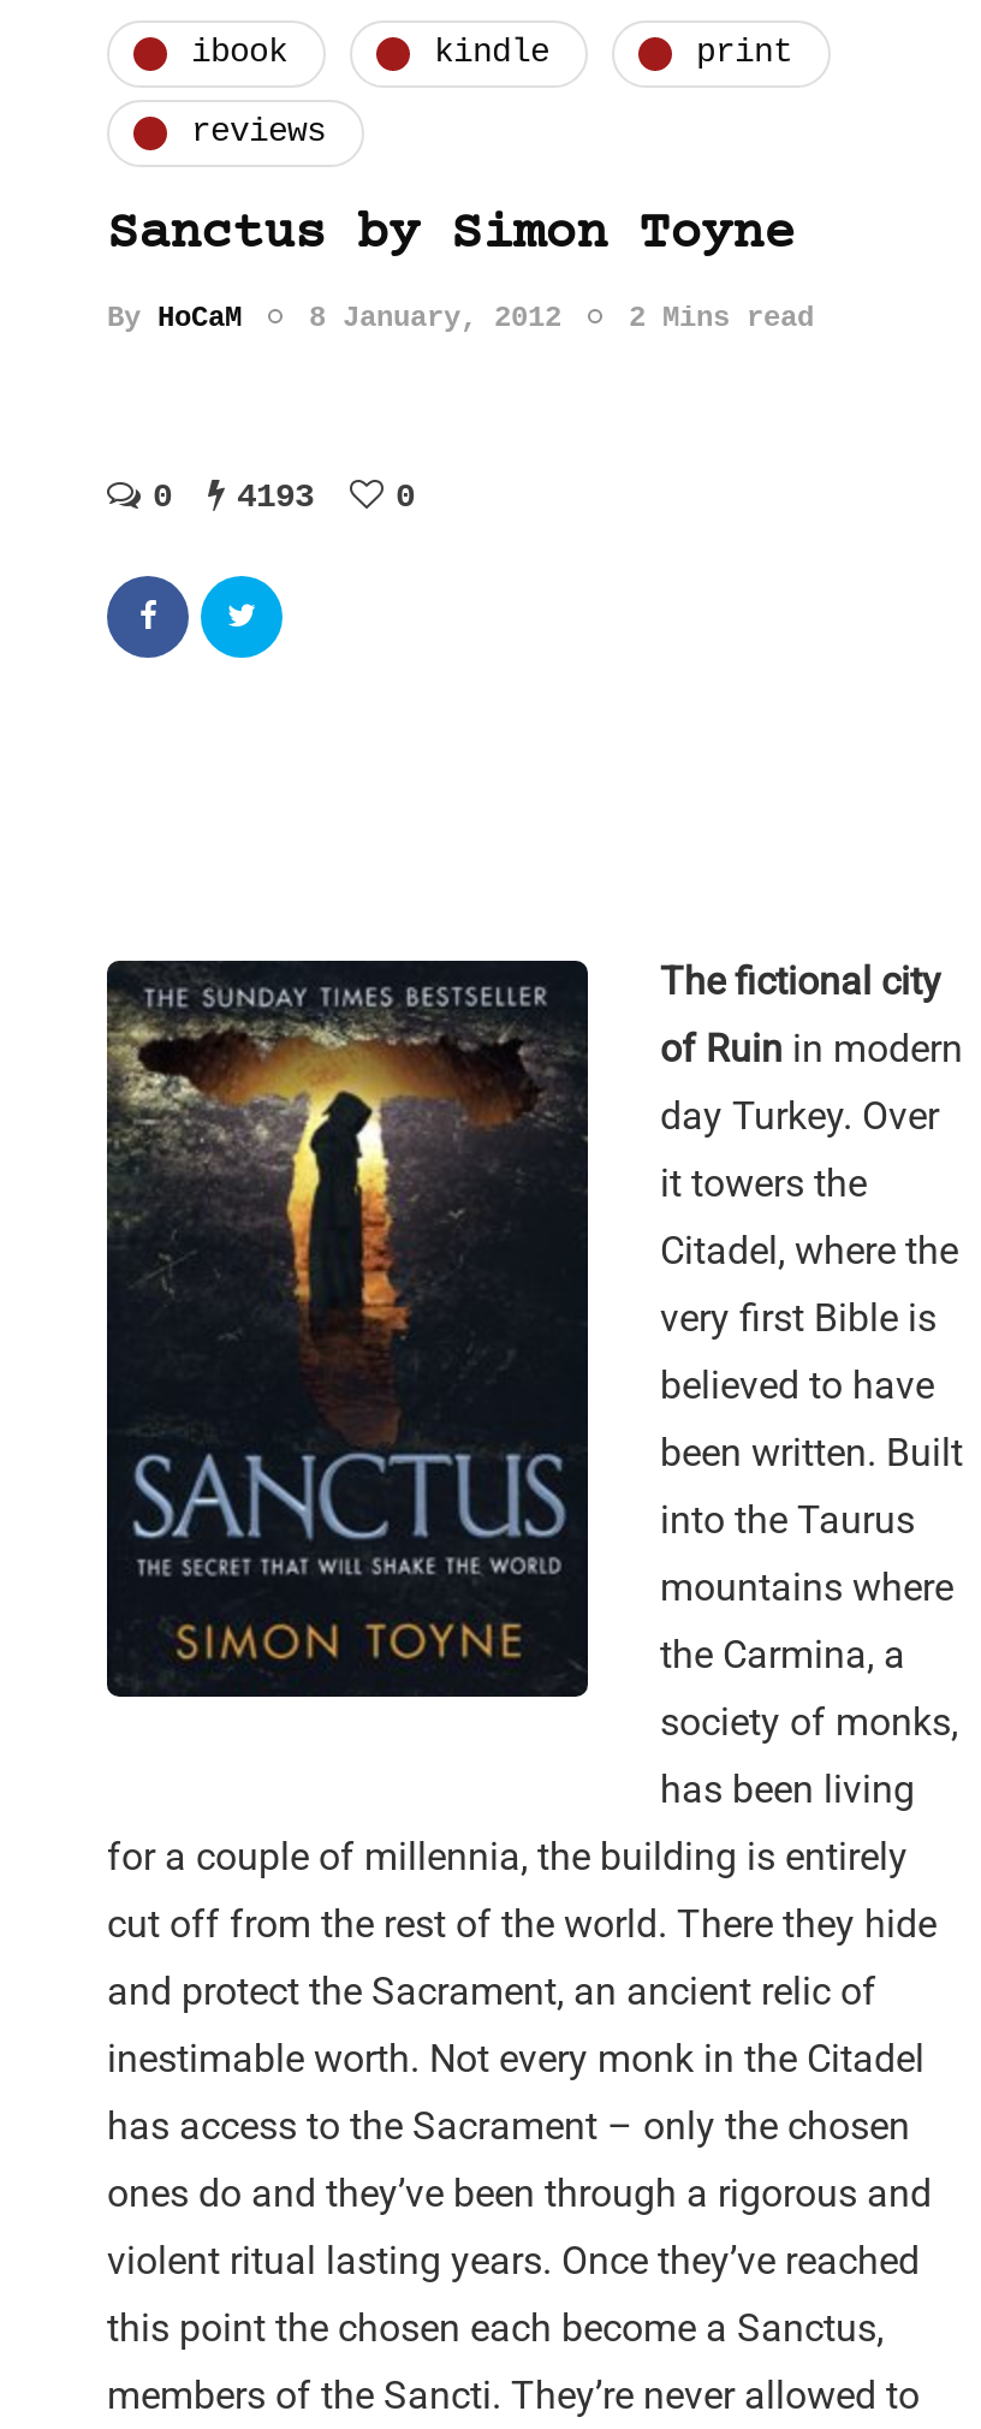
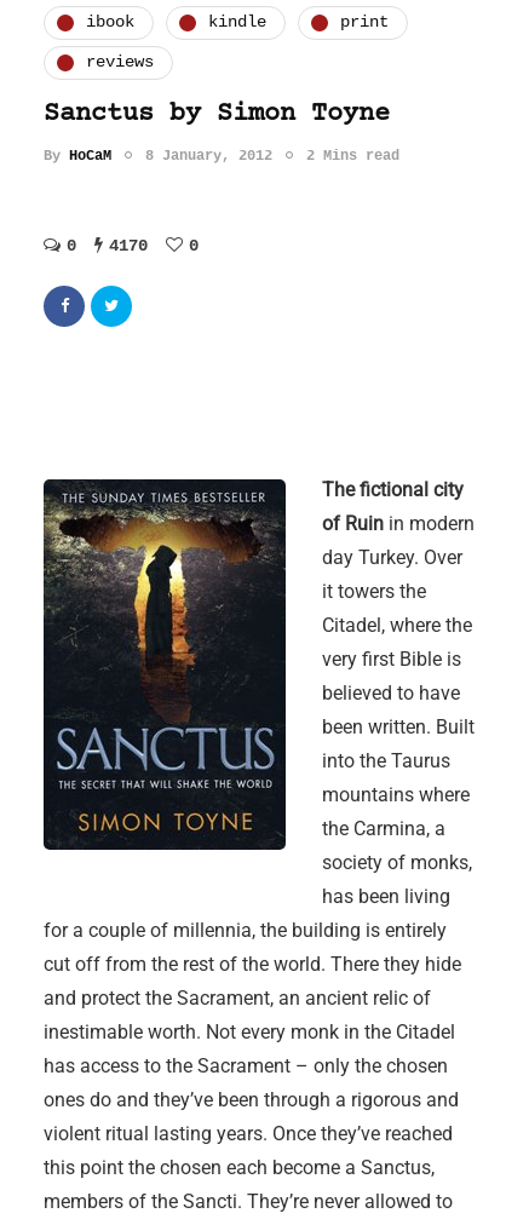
[153,477,314,515] 0 4193 -> [67,236,148,255] 0 4170

